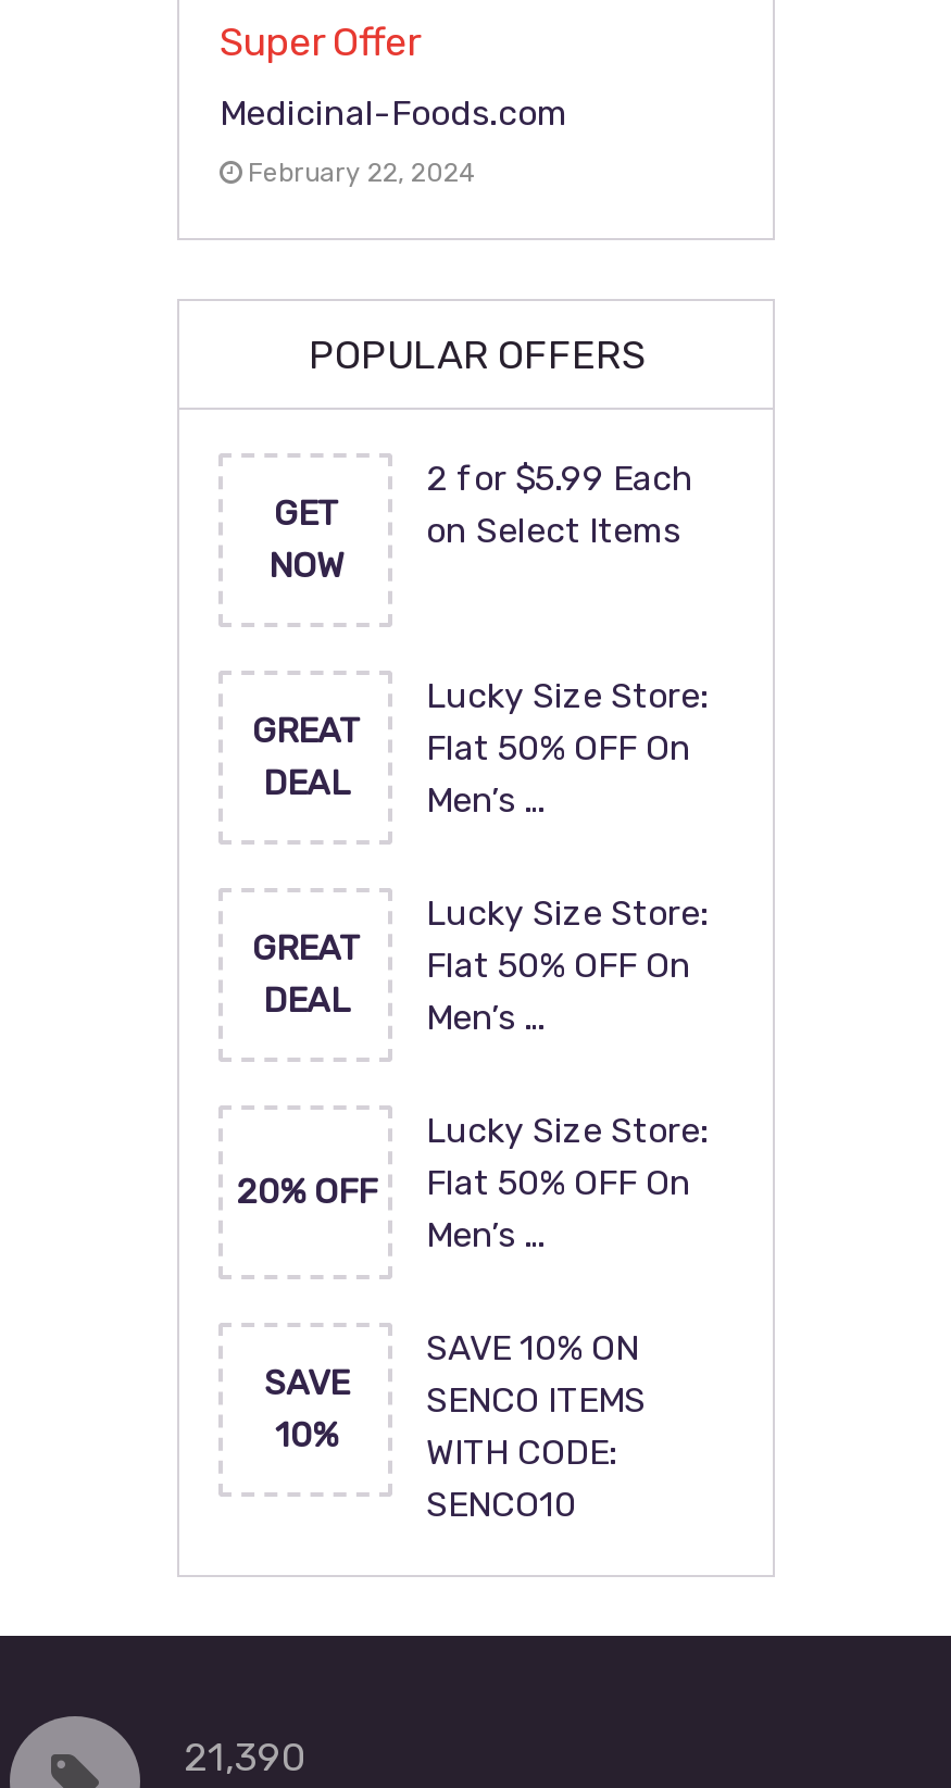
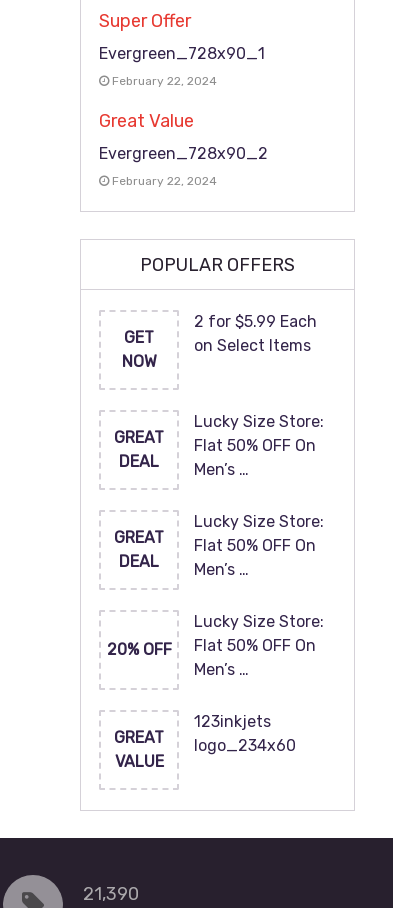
[220,92,567,134] Medicinal-Foods.com -> [99,44,268,163] Evergreen_728x90_1 | February 22, 2024 | Great Value | Evergreen_728x90_2
moved [236,158,709,1255] -> [107,174,324,679]: February 22, 2024 | POPULAR OFFERS | GET | ... | Flat 50% OFF On | Men’s …
[426,1327,646,1525] SAVE 10% ON | SENCO ITEMS | WITH CODE: | SENCO10 -> [194,712,296,755] 123inkjets | logo_234x60
[264,1362,349,1455] SAVE | 10% -> [114,728,164,771] GREAT | VALUE

